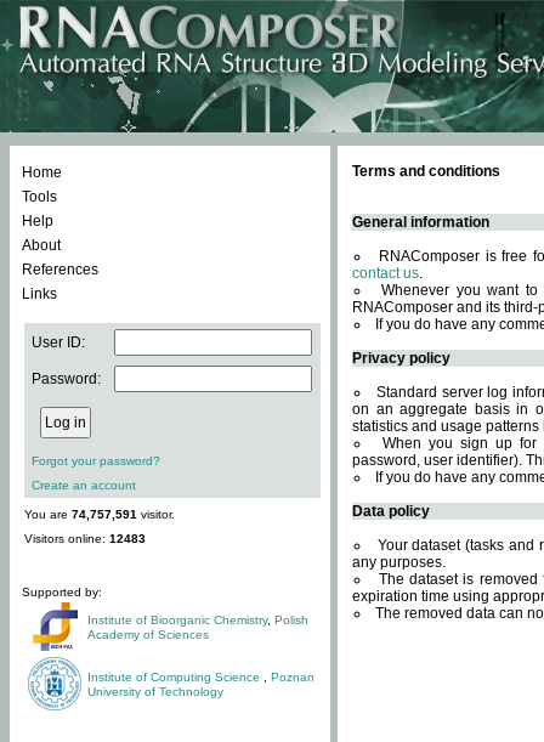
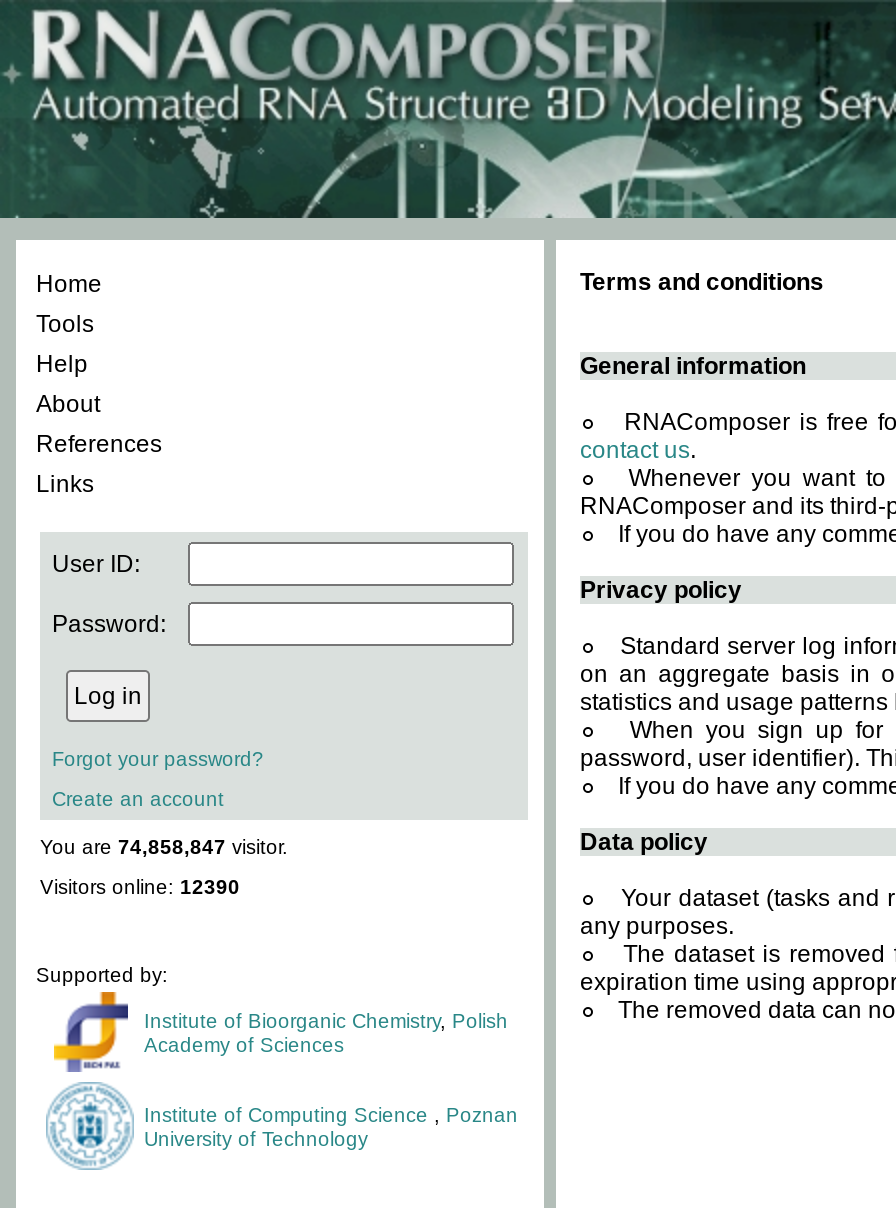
[24,508,175,521] You are 74,757,591 visitor. -> [40,836,288,858] You are 74,858,847 visitor.
[24,532,146,545] Visitors online: 12483 -> [40,876,240,898] Visitors online: 12390

